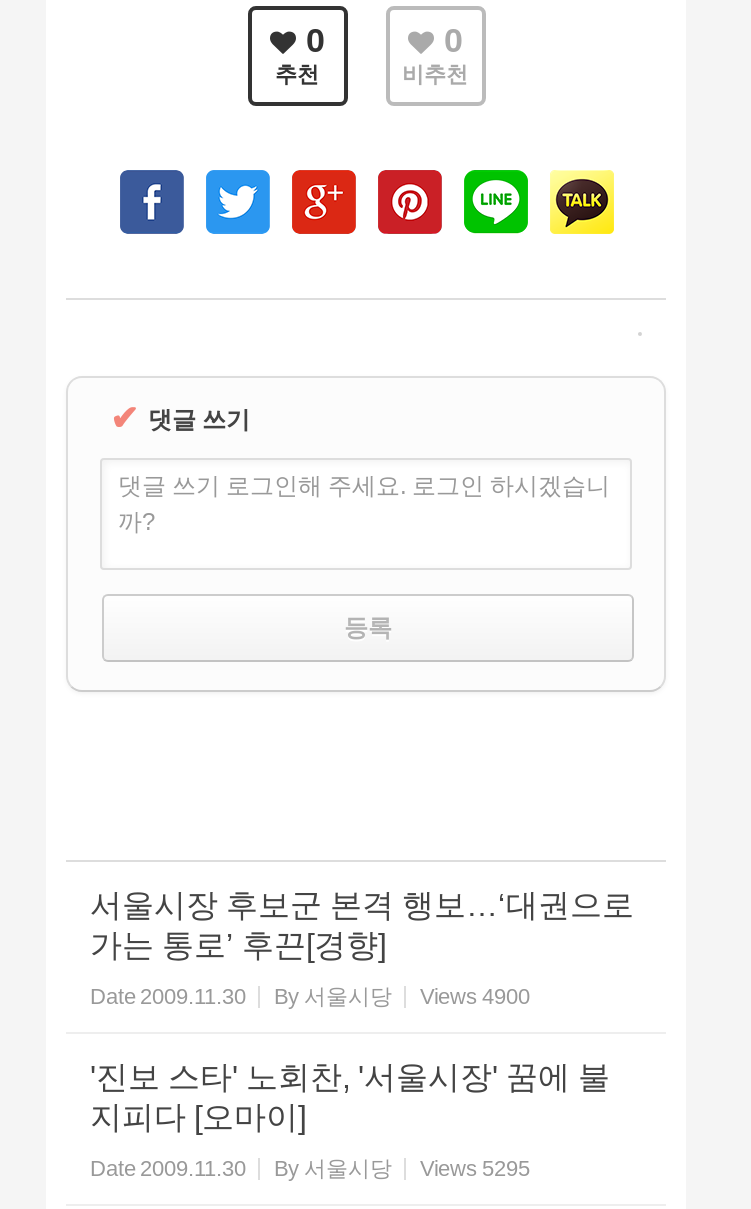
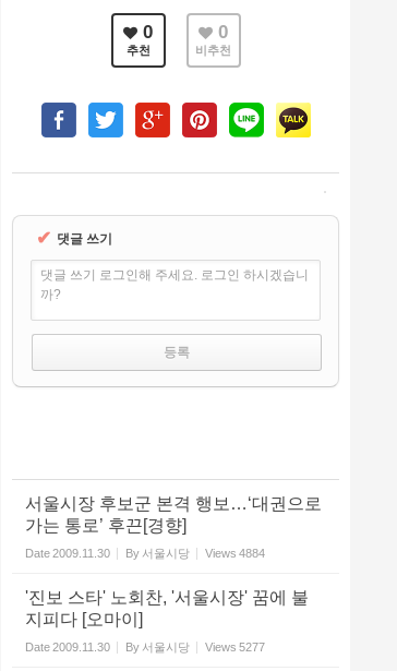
[90,984,530,1008] Date 2009.11.30 By 서울시당 Views 4900 -> [25,547,265,560] Date 2009.11.30 By 서울시당 Views 4884
[90,1156,530,1180] Date 2009.11.30 By 서울시당 Views 5295 -> [25,640,265,654] Date 2009.11.30 By 서울시당 Views 5277

